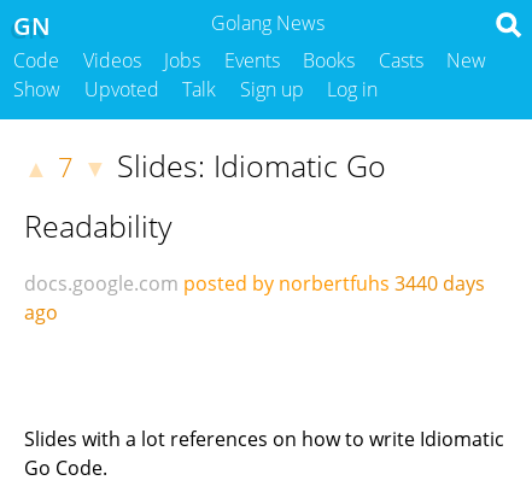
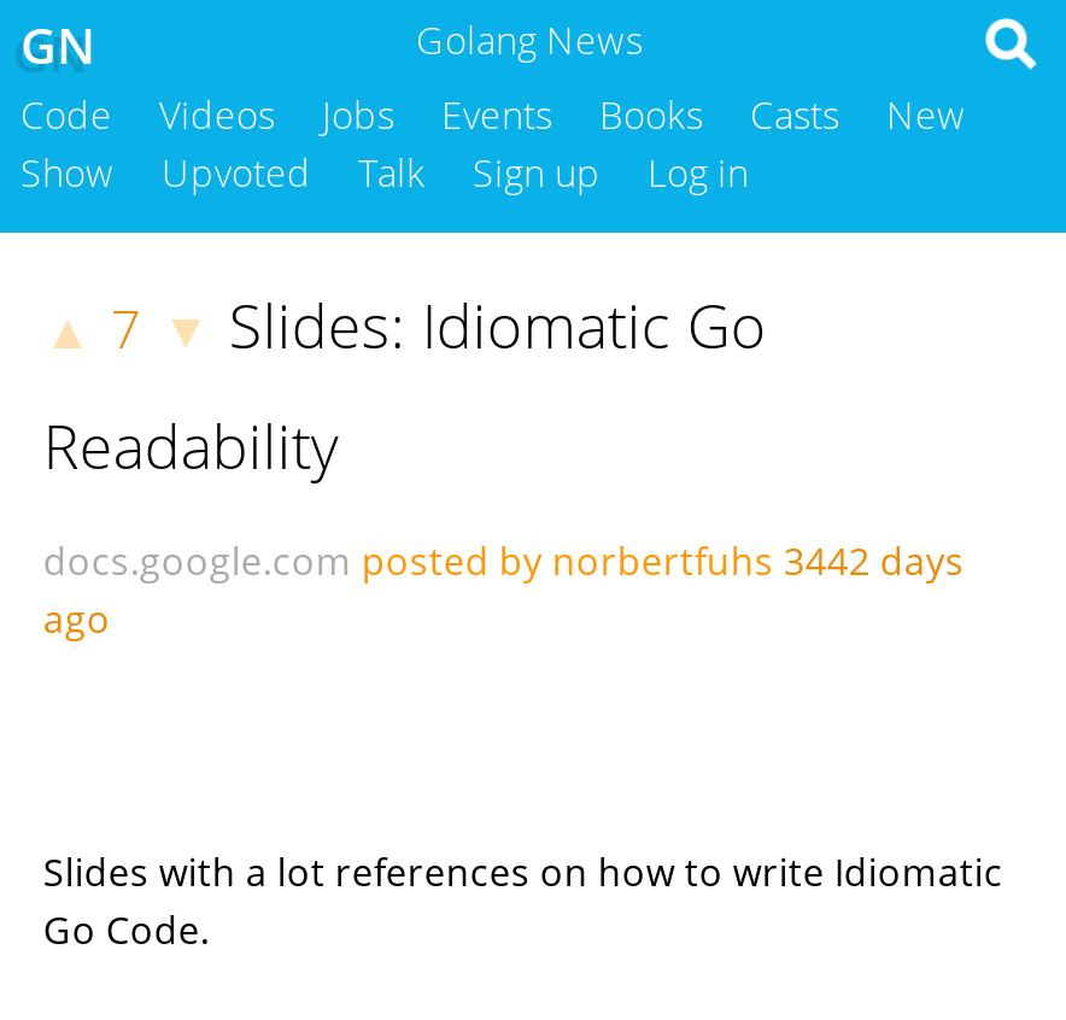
[25,271,485,297] docs.google.com posted by norbertfuhs 3440 days -> [43,535,964,588] docs.google.com posted by norbertfuhs 3442 days

